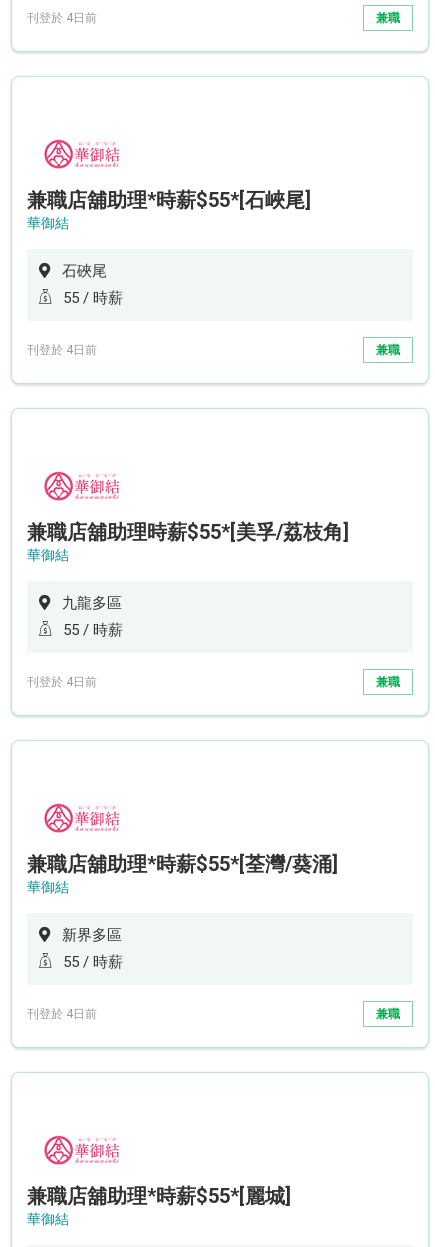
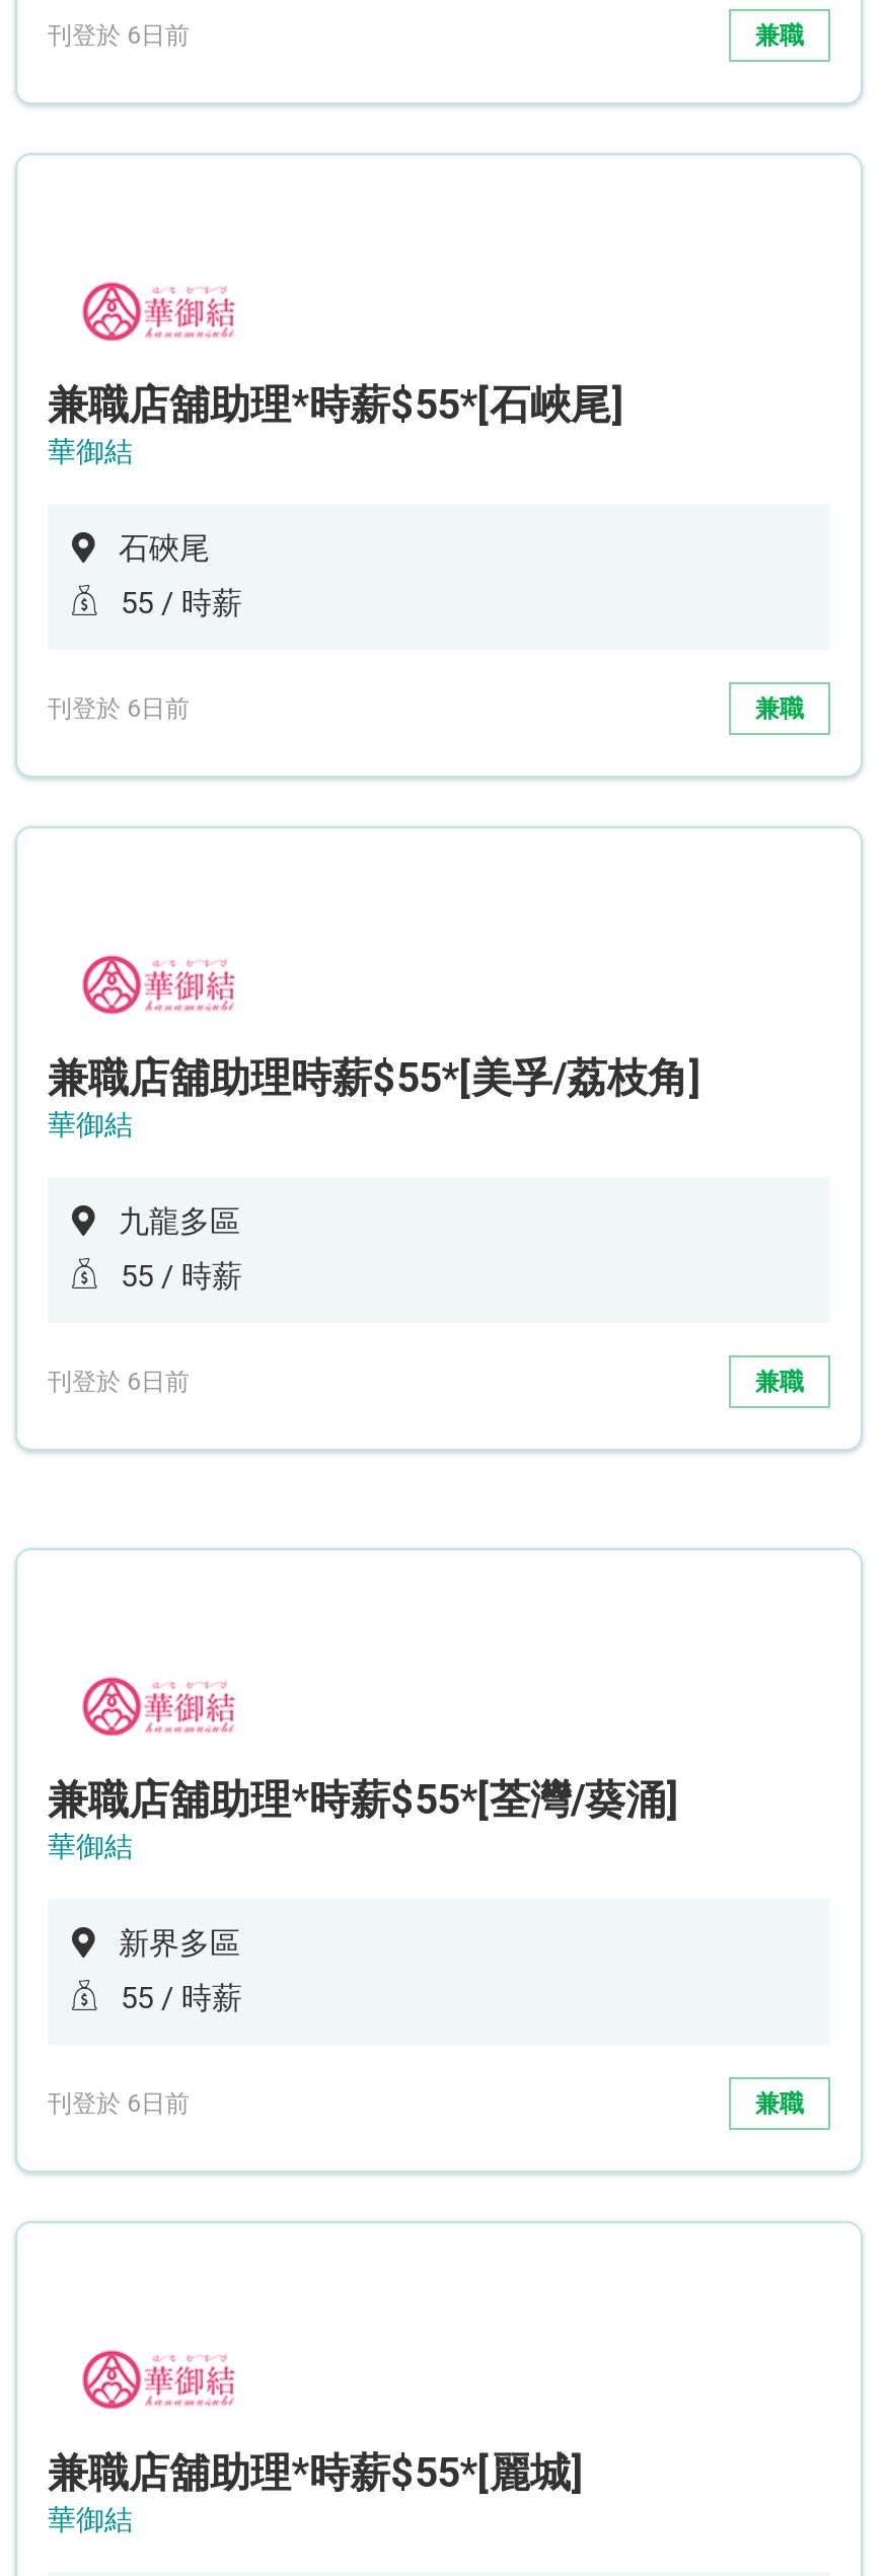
[27,11,97,25] 刊登於 4日前 -> [48,22,190,50] 刊登於 6日前
[27,343,97,357] 刊登於 4日前 -> [48,695,190,723] 刊登於 6日前
[27,675,97,689] 刊登於 4日前 -> [48,1368,190,1396] 刊登於 6日前
[27,1007,97,1021] 刊登於 4日前 -> [48,2090,190,2118] 刊登於 6日前

